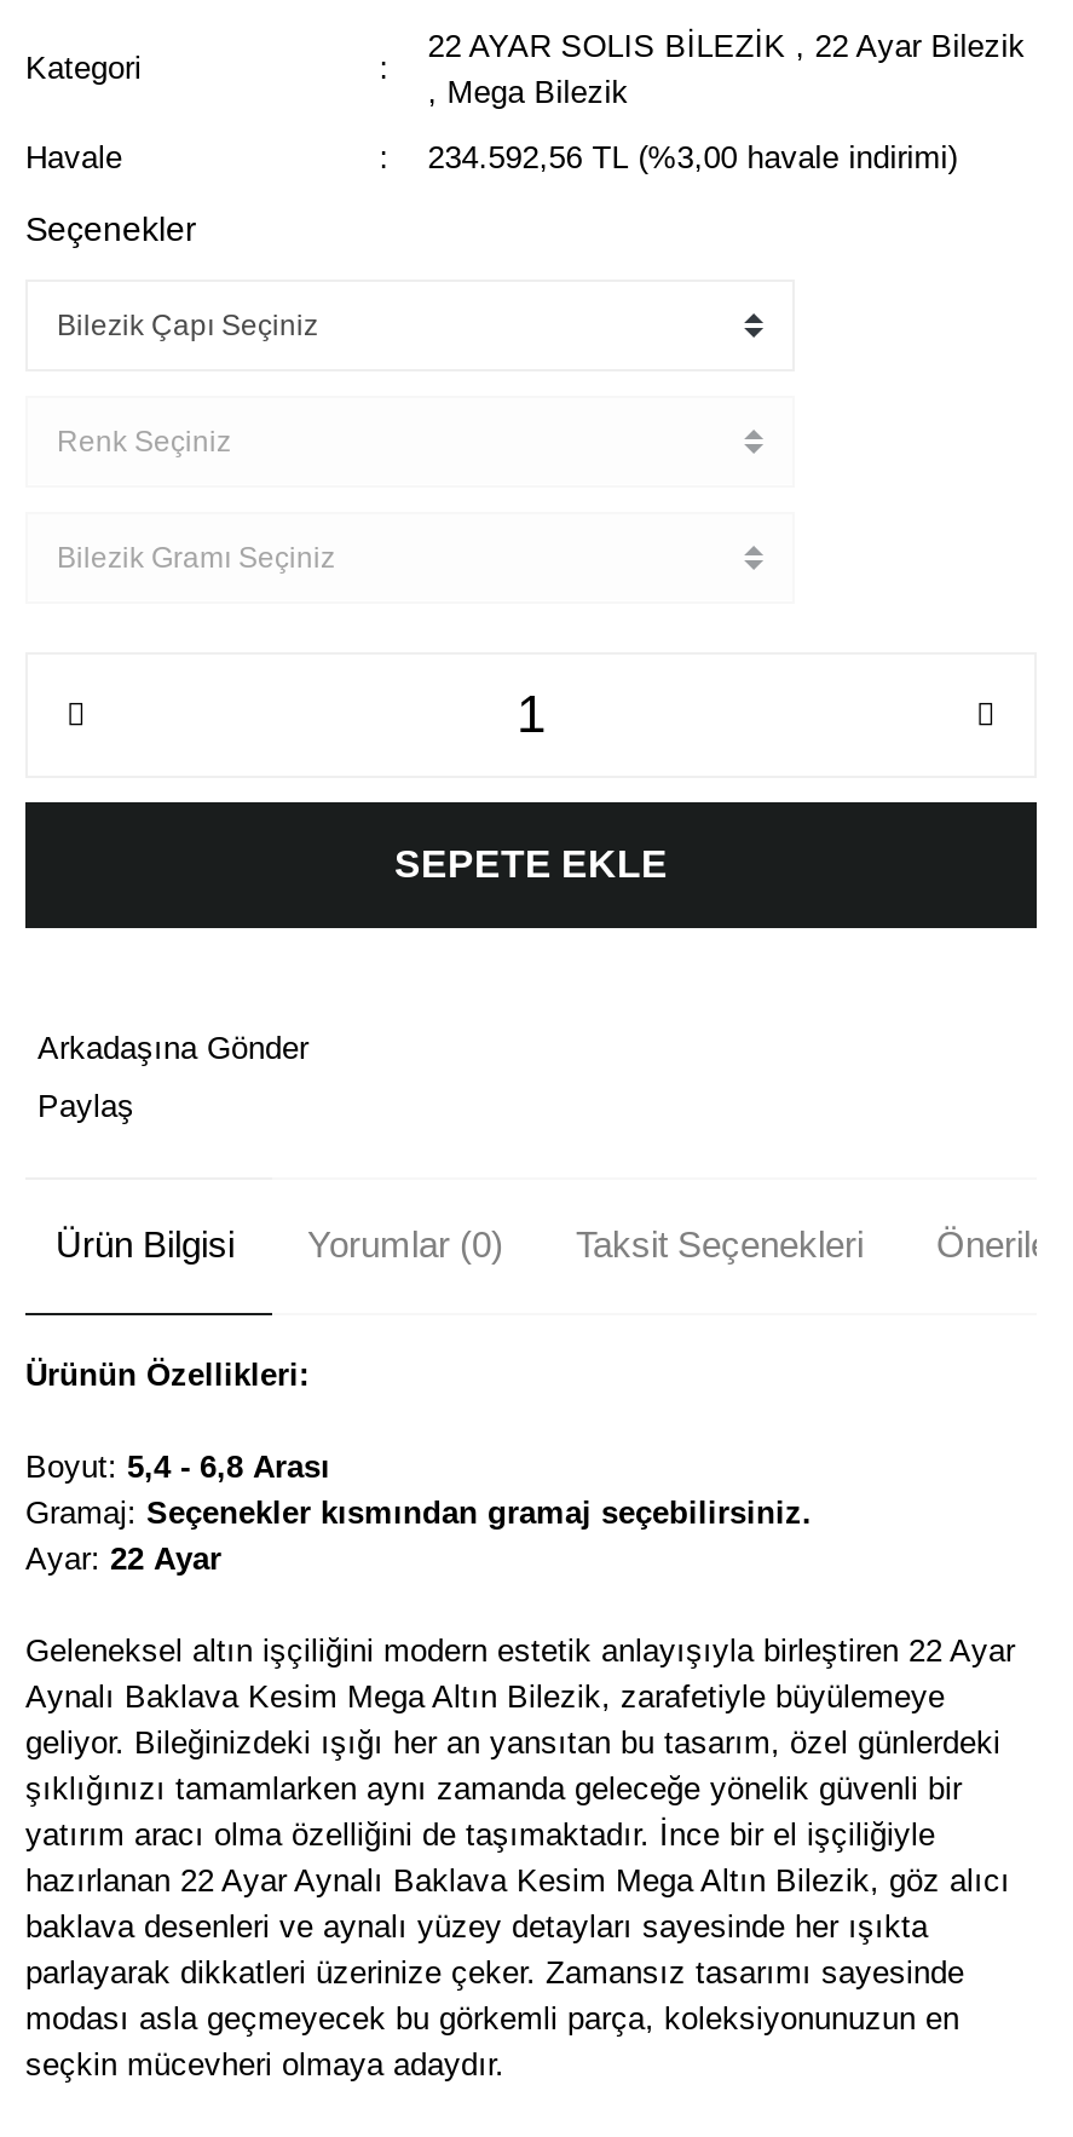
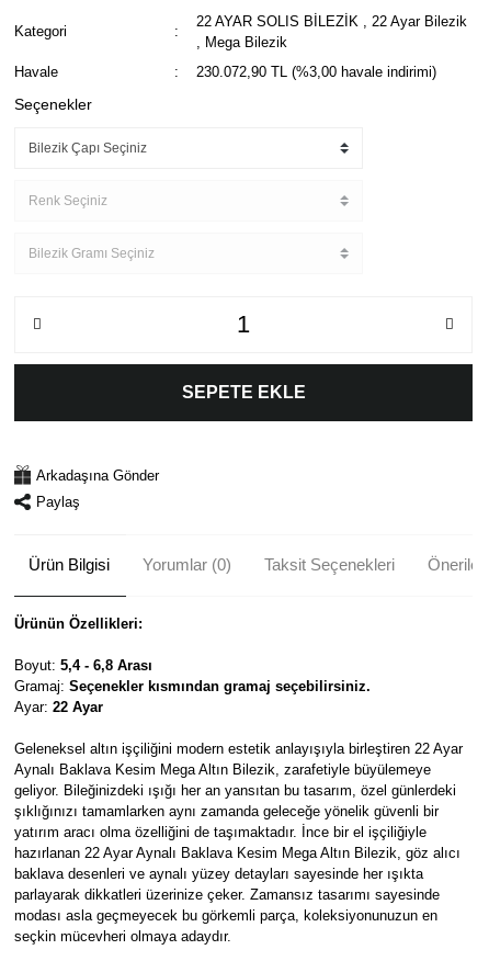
[428,138,958,174] 234.592,56 TL (%3,00 havale indirimi) -> [197,63,437,80] 230.072,90 TL (%3,00 havale indirimi)

